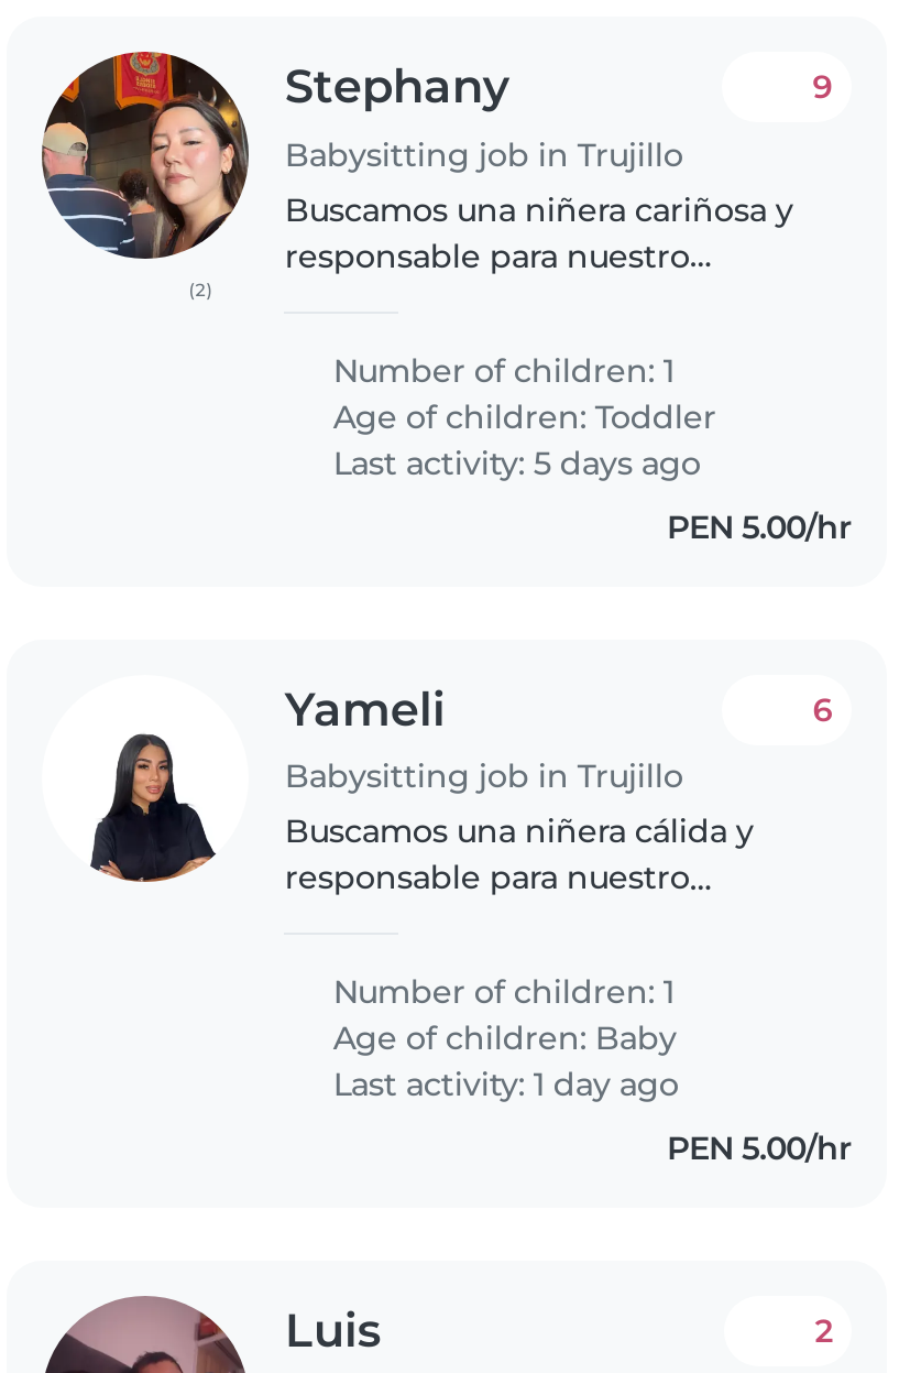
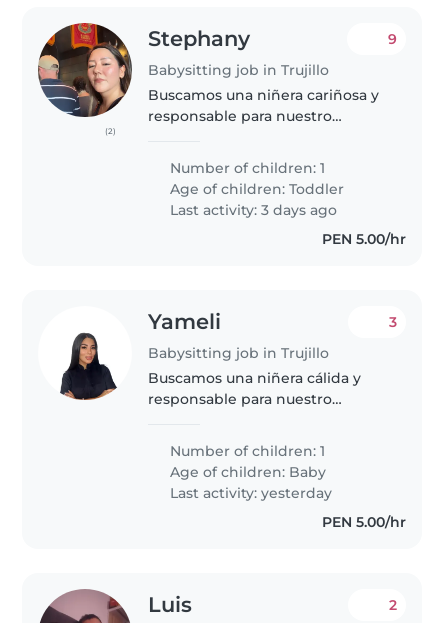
[324,443,701,483] Last activity: 5 days ago -> [166,201,337,219] Last activity: 3 days ago
[813,690,832,730] 6 -> [389,313,397,331] 3
[324,1066,679,1106] Last activity: 1 day ago -> [166,484,332,502] Last activity: yesterday

